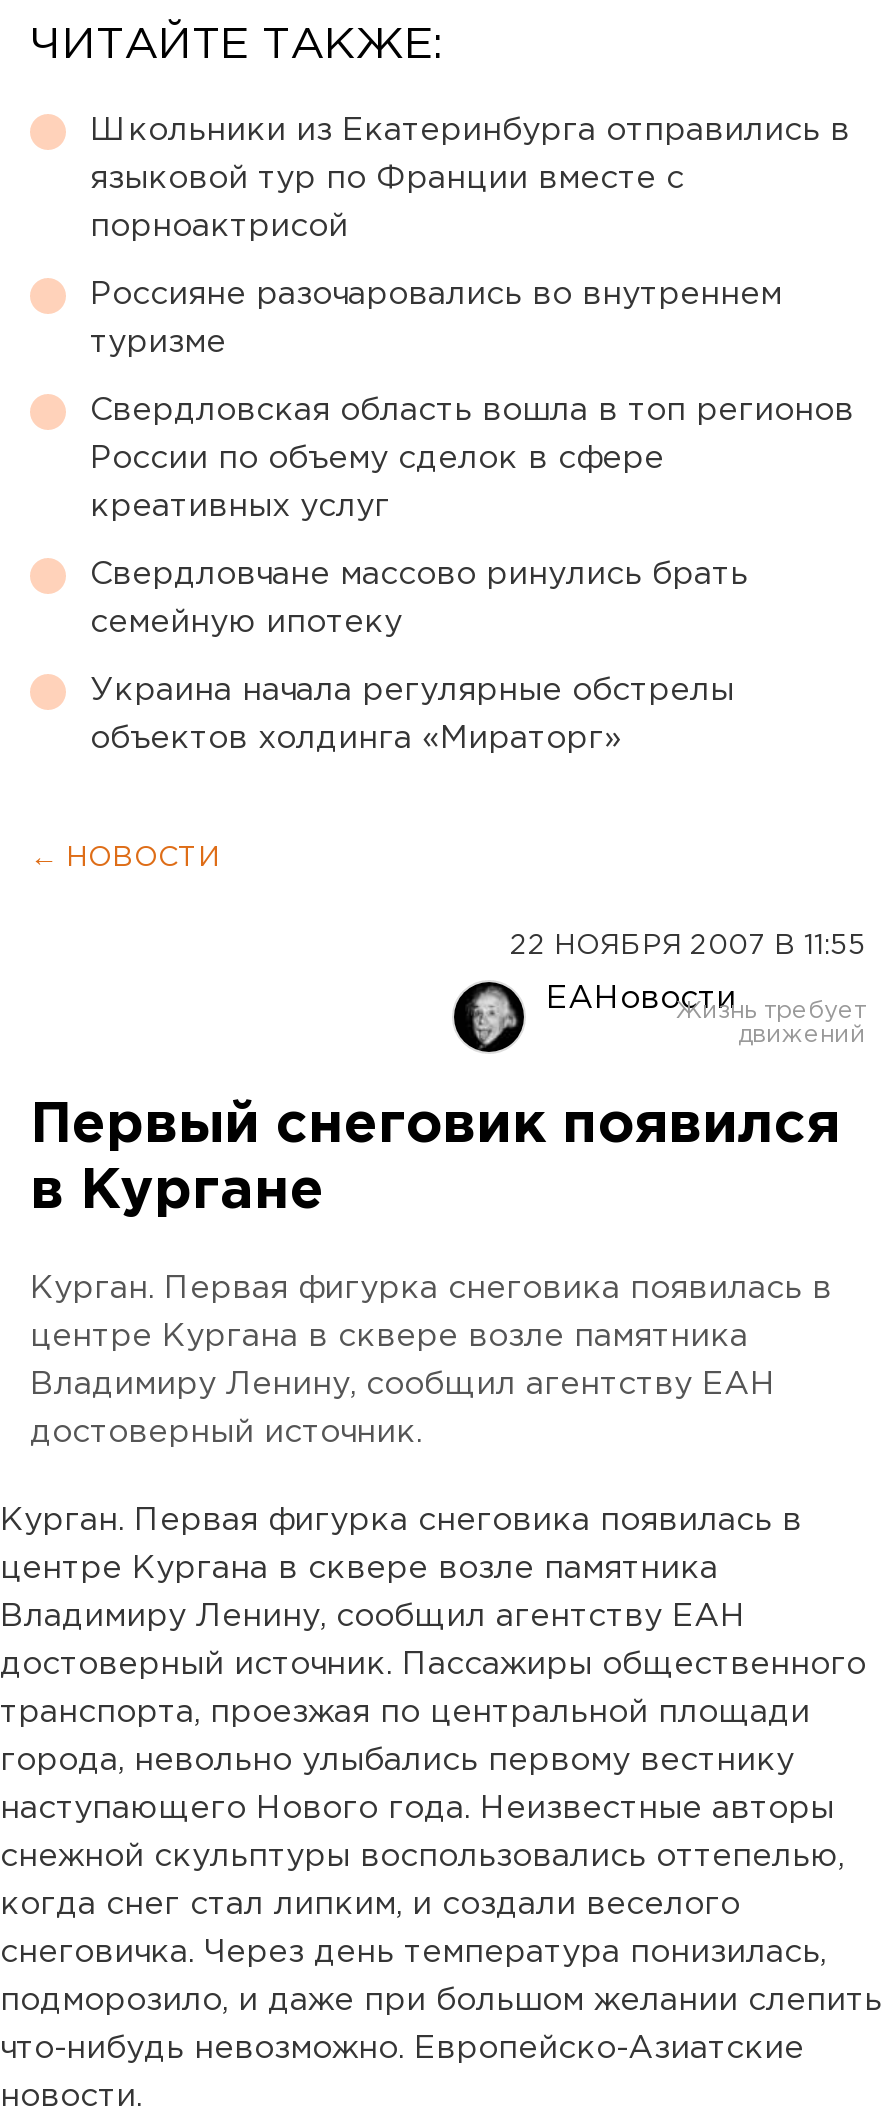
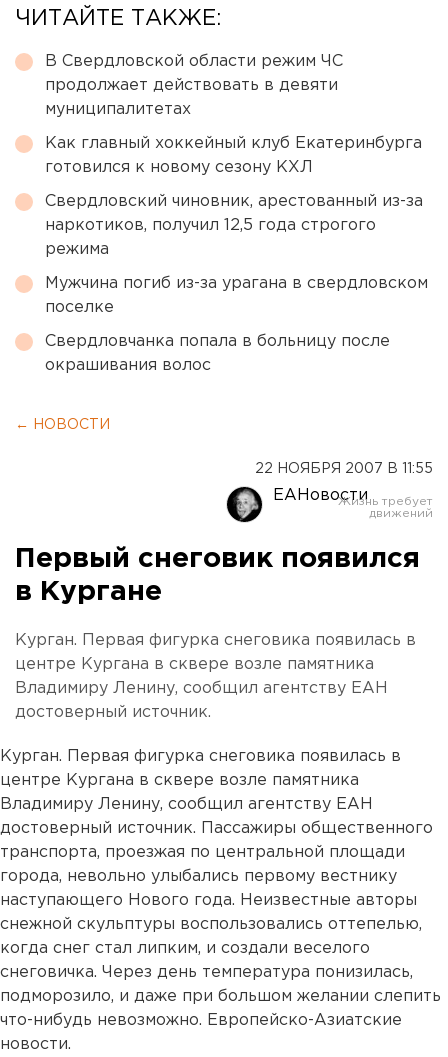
[90,116,850,146] Школьники из Екатеринбурга отправились в -> [45,54,343,69] В Свердловской области режим ЧС
[90,164,684,194] языковой тур по Франции вместе с -> [45,78,338,93] продолжает действовать в девяти
[90,212,348,242] порноактрисой -> [45,102,191,117] муниципалитетах
[90,280,782,310] Россияне разочаровались во внутреннем -> [45,136,422,151] Как главный хоккейный клуб Екатеринбурга
[90,328,226,358] туризме -> [45,160,313,175] готовился к новому сезону КХЛ
[90,396,854,426] Свердловская область вошла в топ регионов -> [45,194,423,209] Свердловский чиновник, арестованный из-за
[90,444,664,474] России по объему сделок в сфере -> [45,218,376,233] наркотиков, получил 12,5 года строгого
[90,492,390,522] креативных услуг -> [45,242,109,257] режима
[90,560,748,590] Свердловчане массово ринулись брать -> [45,276,428,291] Мужчина погиб из-за урагана в свердловском
[90,608,402,638] семейную ипотеку -> [45,300,114,315] поселке
[90,676,734,706] Украина начала регулярные обстрелы -> [45,334,390,349] Свердловчанка попала в больницу после
[90,724,622,754] объектов холдинга «Мираторг» -> [45,358,211,373] окрашивания волос

